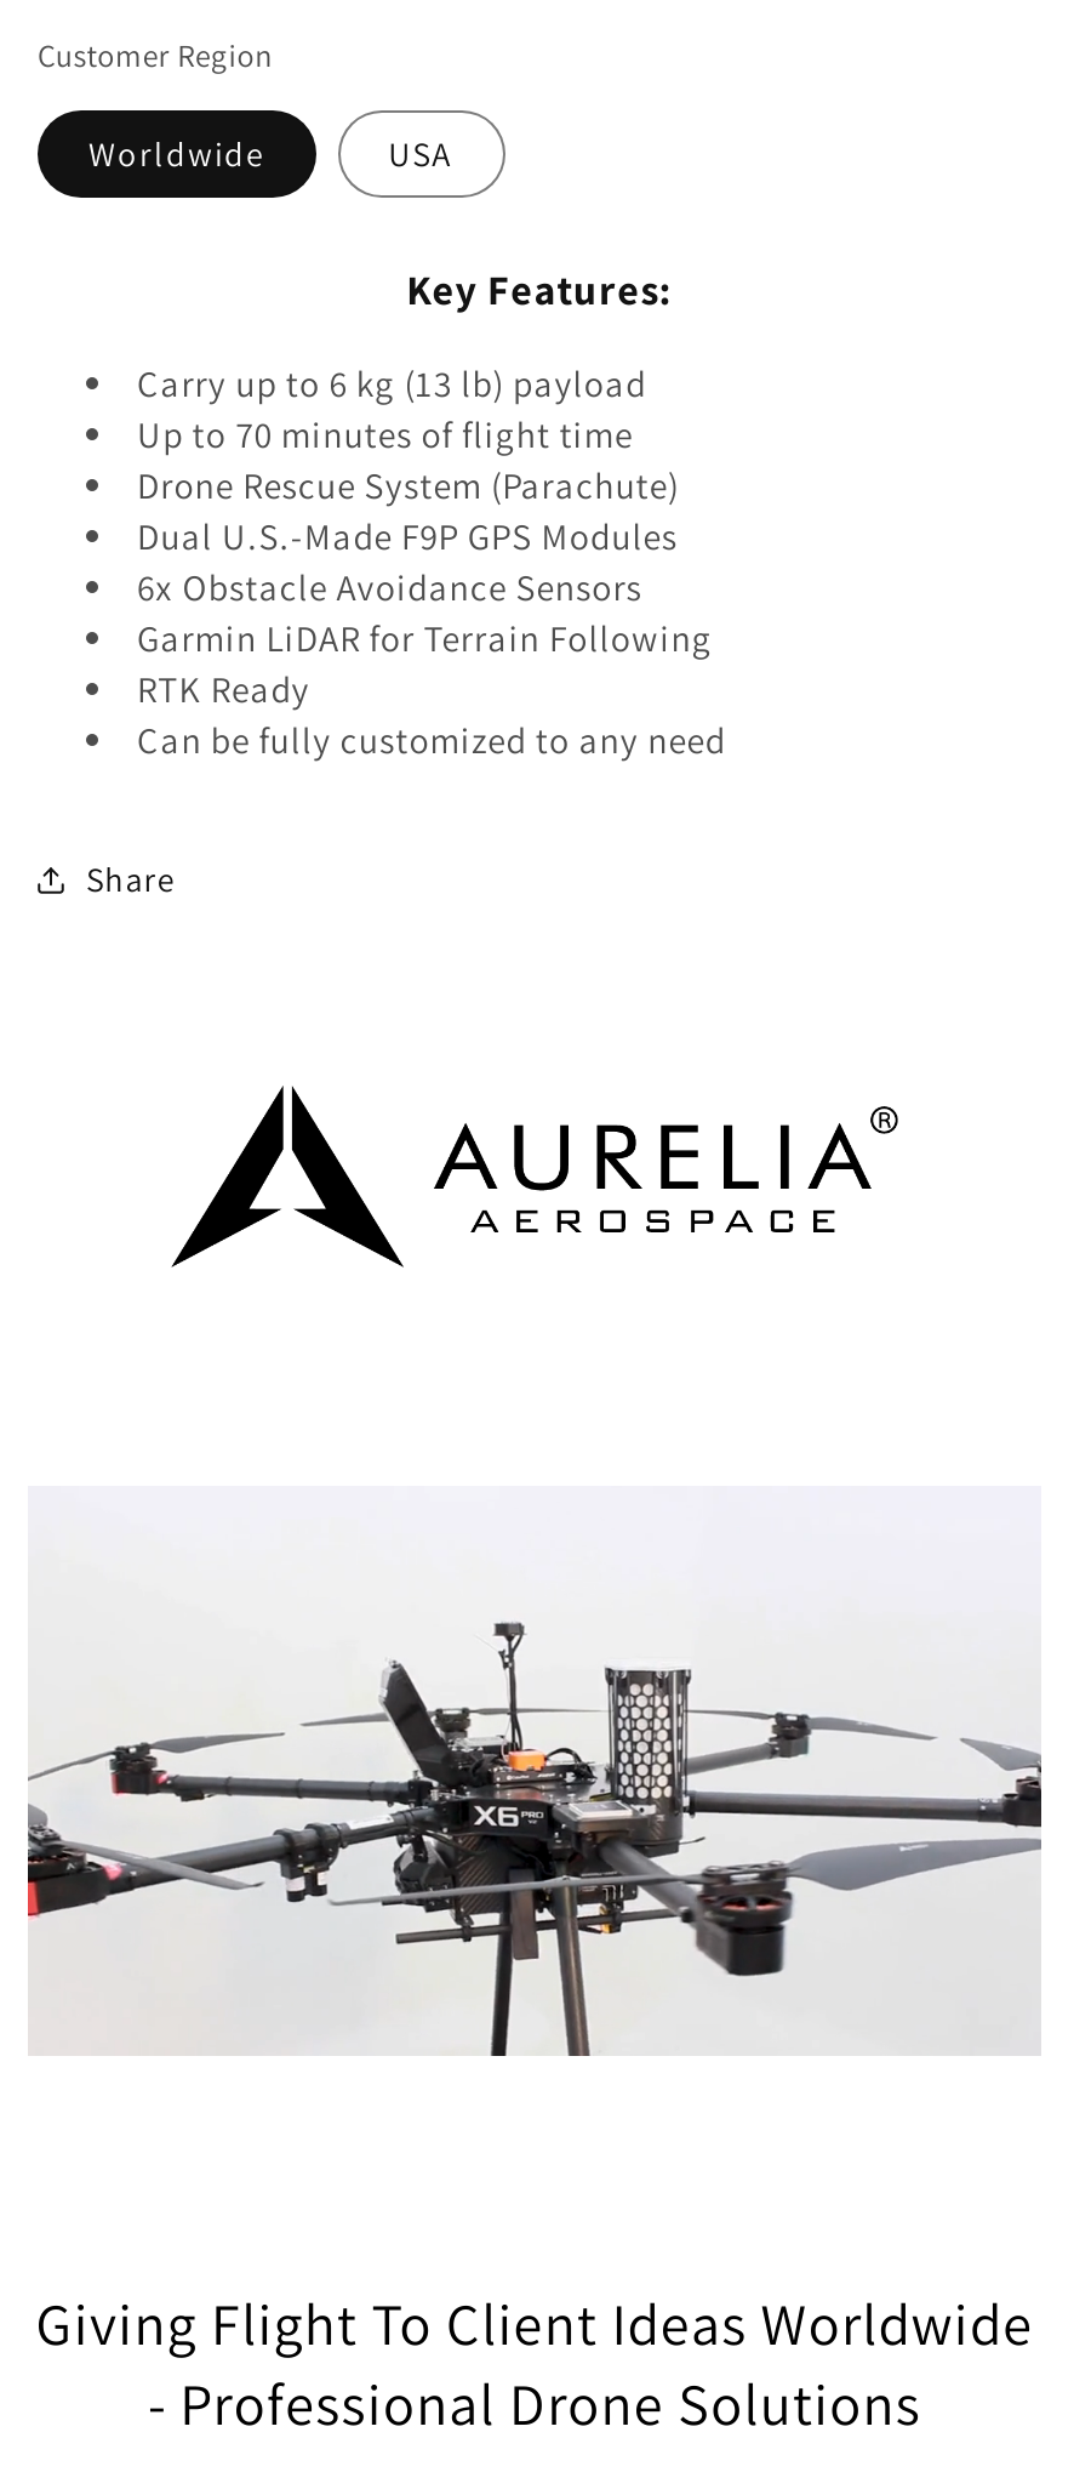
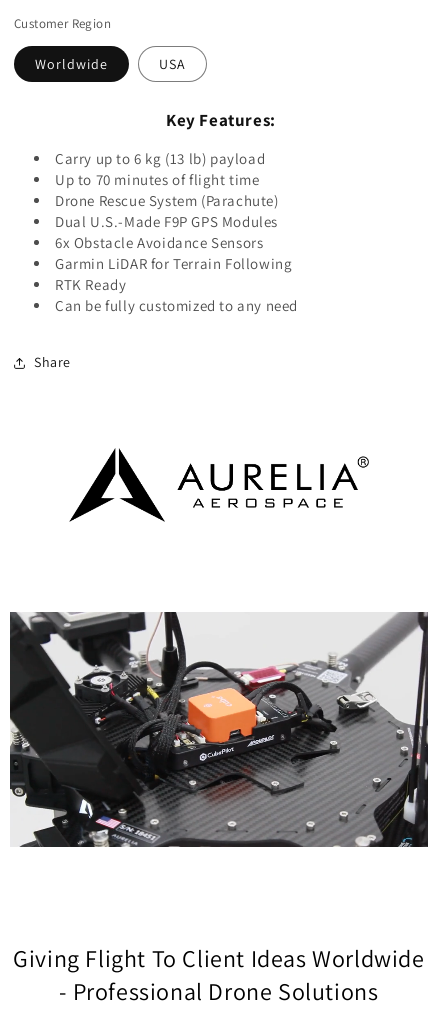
[25,1485,1041,2057] [image] -> [9,611,429,848] [image]

